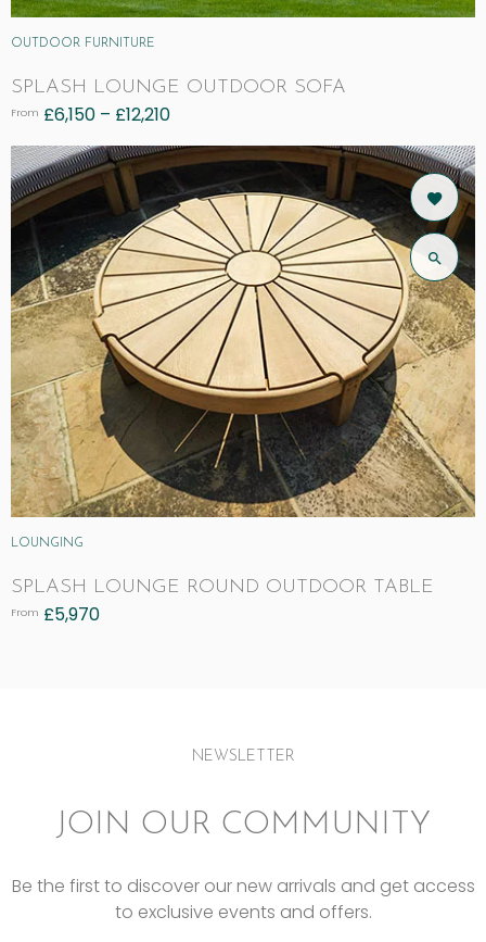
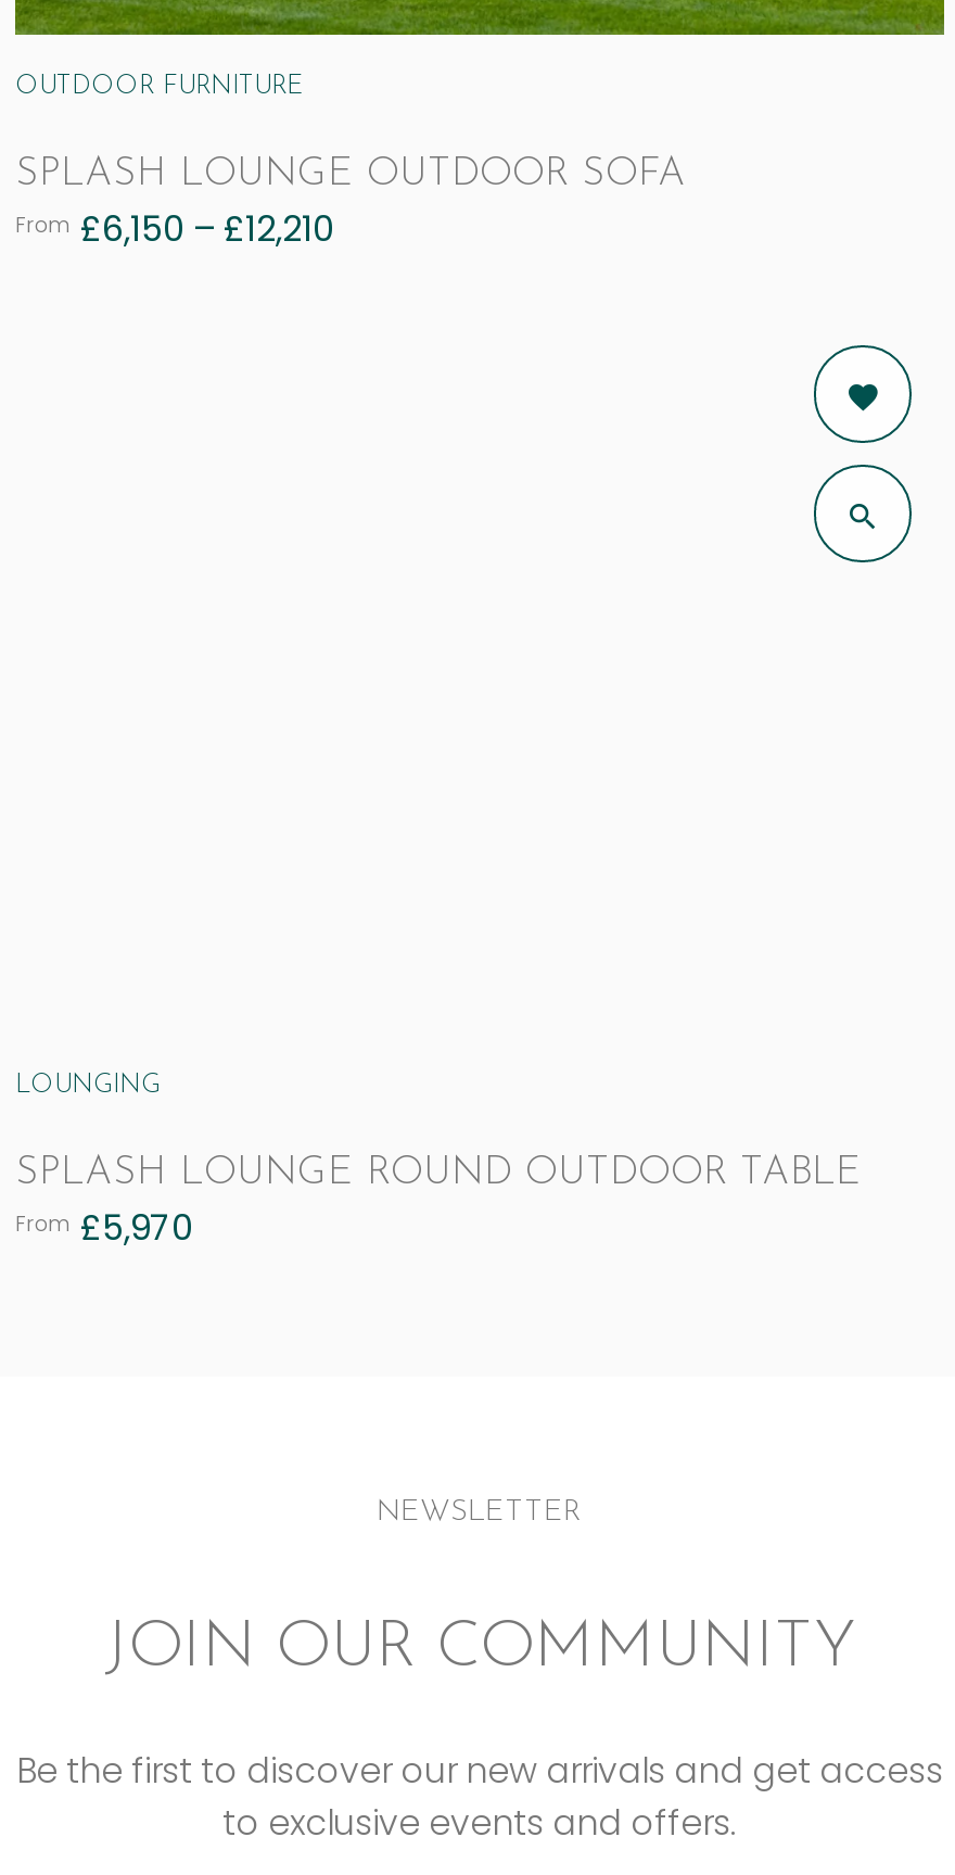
[10,145,476,518] [image] -> none

